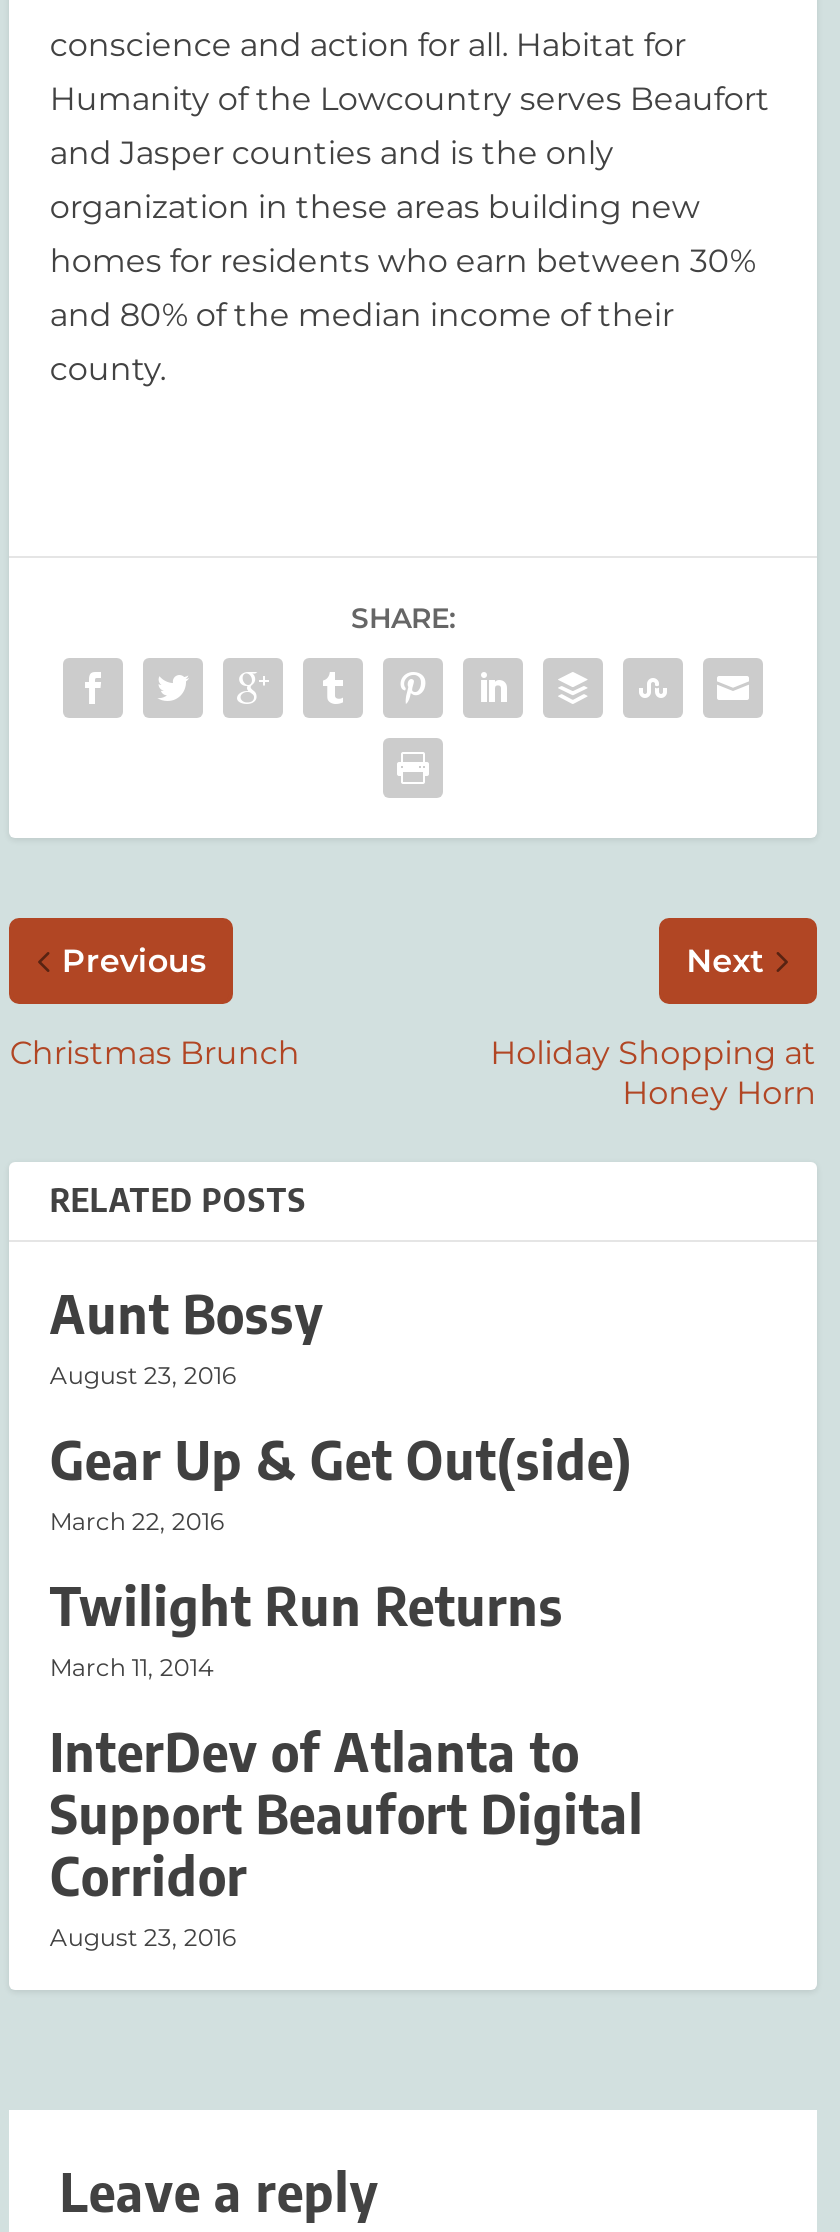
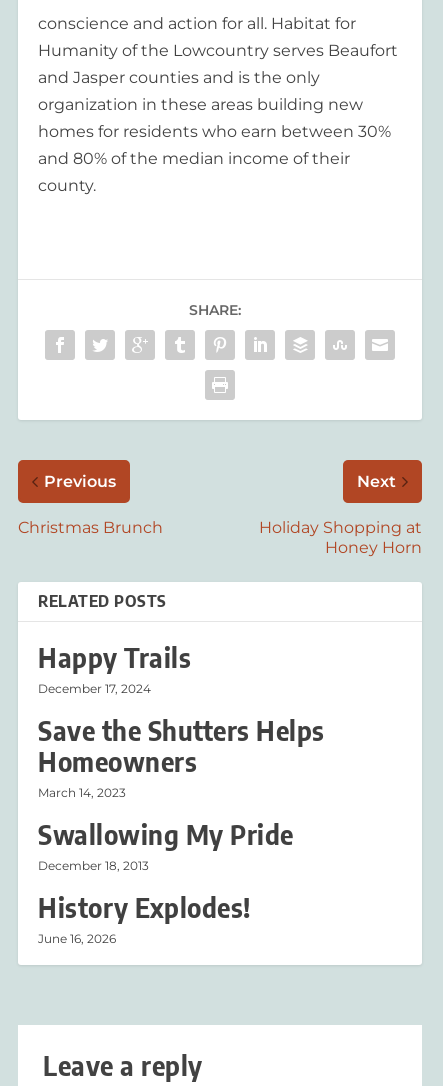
[50,1281,324,1391] Aunt Bossy | August 23, 2016 -> [38,641,191,696] Happy Trails | December 17, 2024
[50,1427,633,1537] Gear Up & Get Out(side) | March 22, 2016 -> [38,714,325,800] Save the Shutters Helps | Homeowners | March 14, 2023
[50,1573,564,1683] Twilight Run Returns | March 11, 2014 -> [38,818,294,873] Swallowing My Pride | December 18, 2013
[50,1719,644,1953] InterDev of Atlanta to | Support Beaufort Digital | Corridor | August 23, 2016 -> [38,891,251,946] History Explodes! | June 16, 2026

